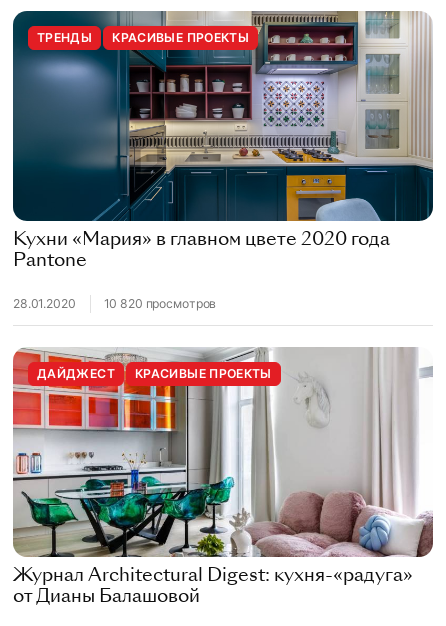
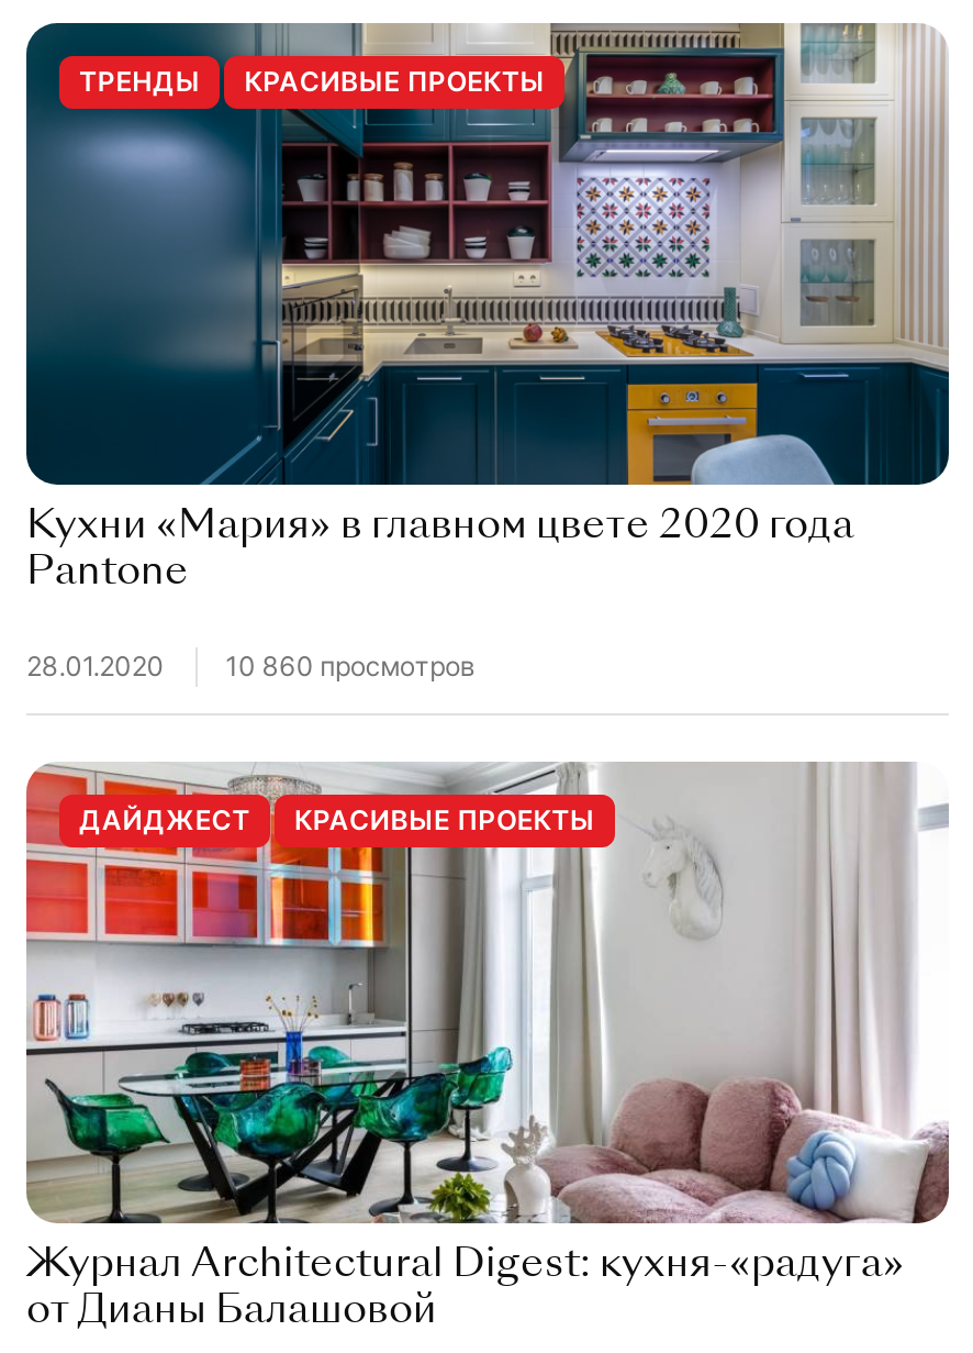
[13,296,216,311] 28.01.2020 10 820 просмотров -> [26,650,475,683] 28.01.2020 10 860 просмотров

